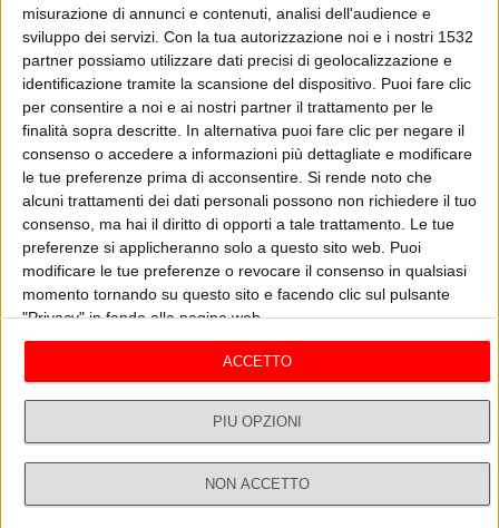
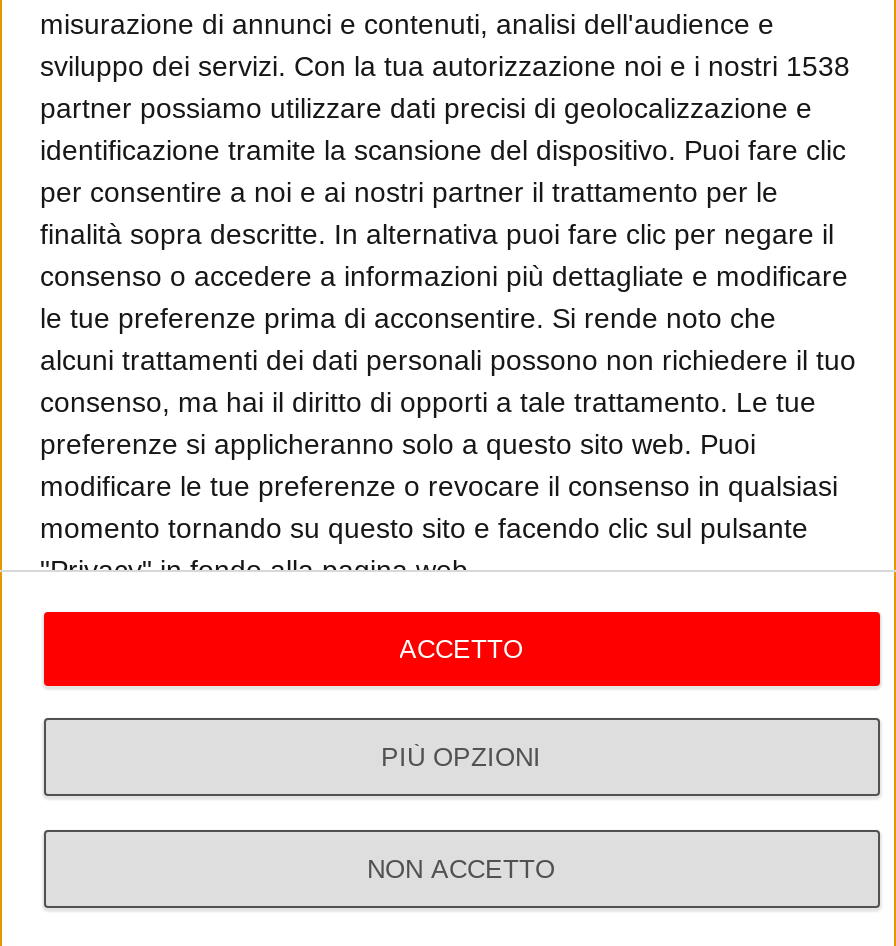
[22,28,473,46] sviluppo dei servizi. Con la tua autorizzazione noi e i nostri 1532 -> [40,50,850,82] sviluppo dei servizi. Con la tua autorizzazione noi e i nostri 1538

